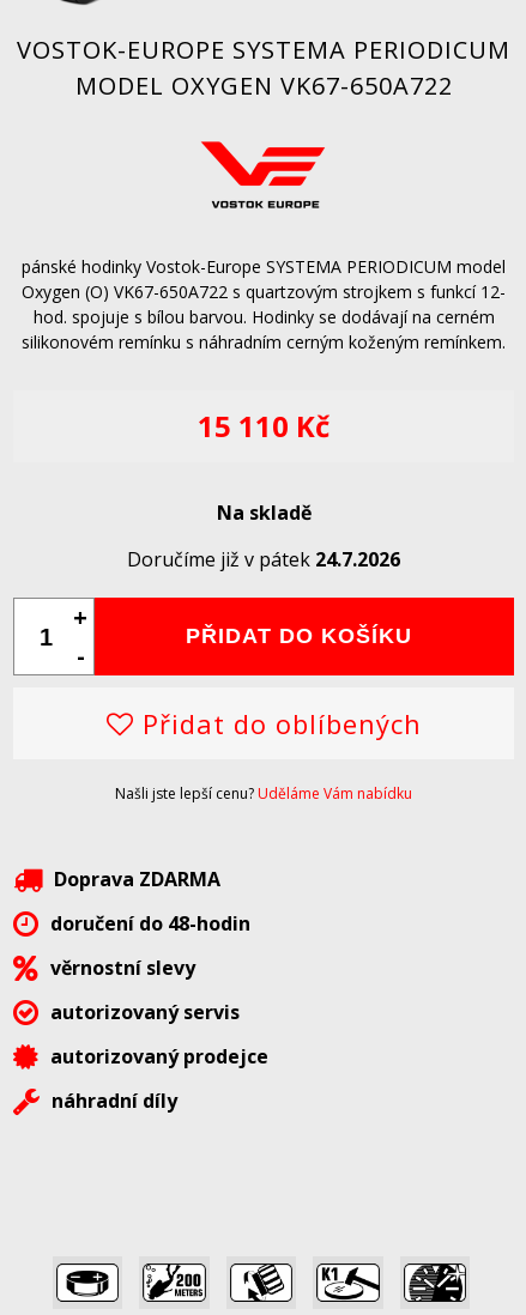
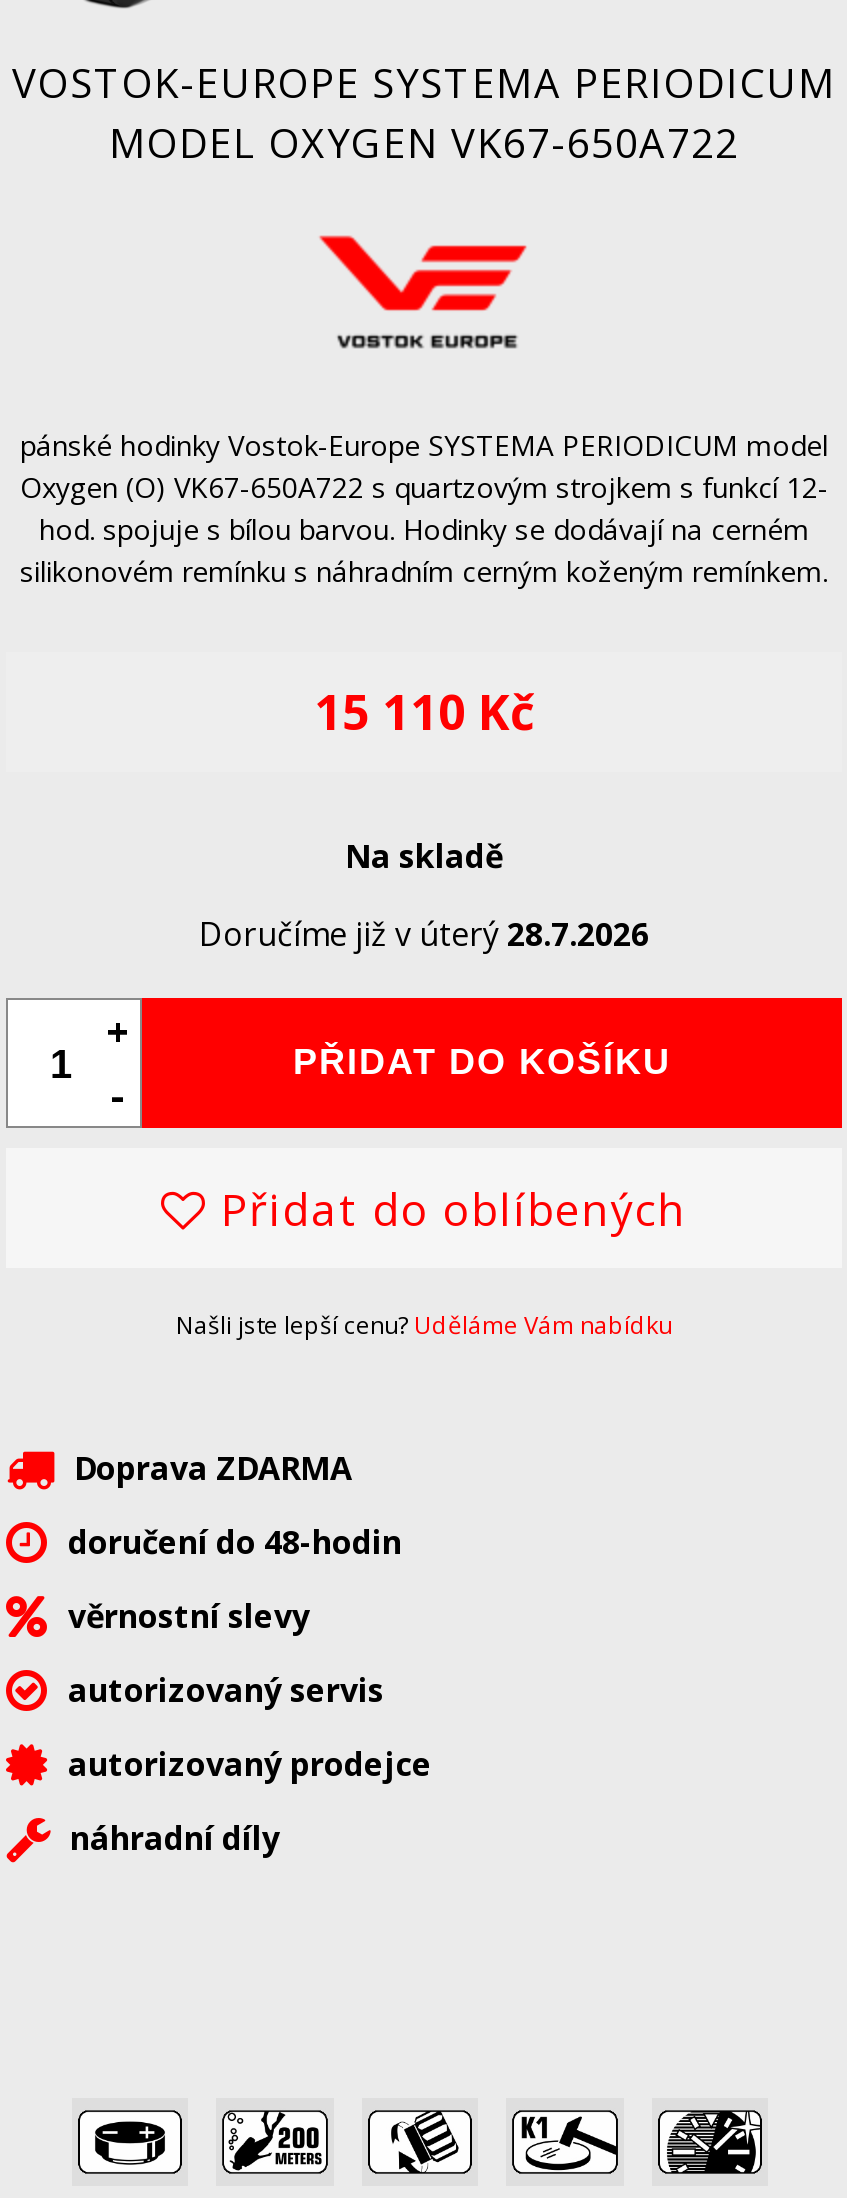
[127,546,400,573] Doručíme již v pátek 24.7.2026 -> [199,913,649,957] Doručíme již v úterý 28.7.2026

